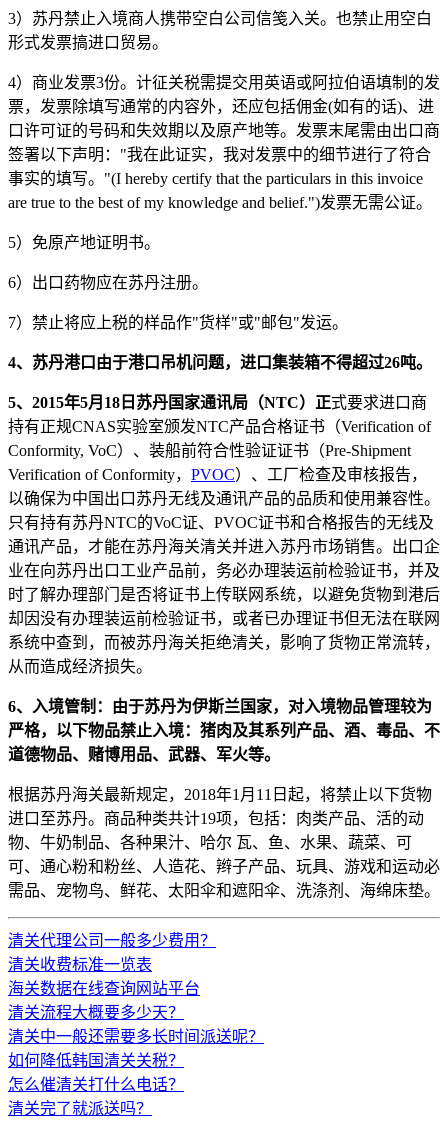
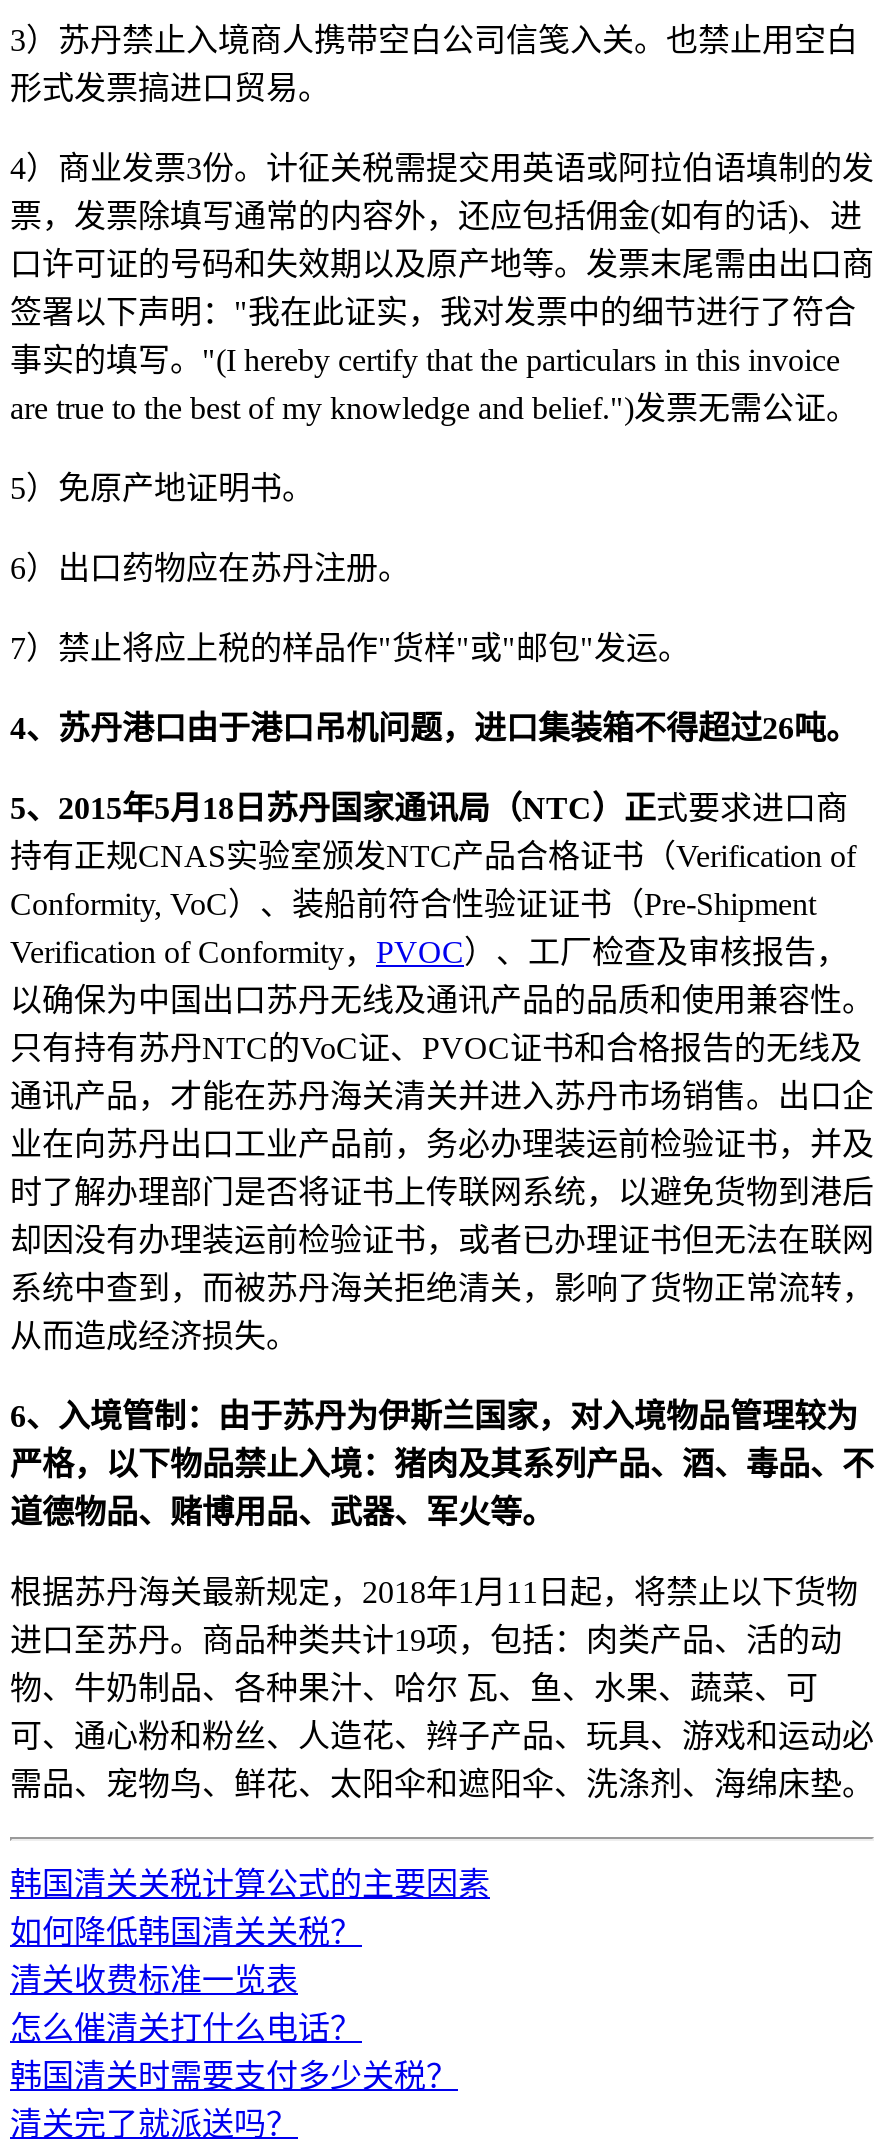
[8,932,216,949] 清关代理公司一般多少费用？ -> [10,1868,490,1902] 韩国清关关税计算公式的主要因素
moved [8,956,152,973] -> [10,1964,298,1998]: 清关收费标准一览表
[8,980,264,1045] 海关数据在线查询网站平台 | 清关流程大概要多少天？ | 清关中一般还需要多长时间派送呢？ -> none
moved [8,1052,184,1069] -> [10,1916,362,1950]: 如何降低韩国清关关税？
moved [8,1076,184,1093] -> [10,2012,362,2046]: 怎么催清关打什么电话？
none -> [10,2060,458,2094] 韩国清关时需要支付多少关税？

